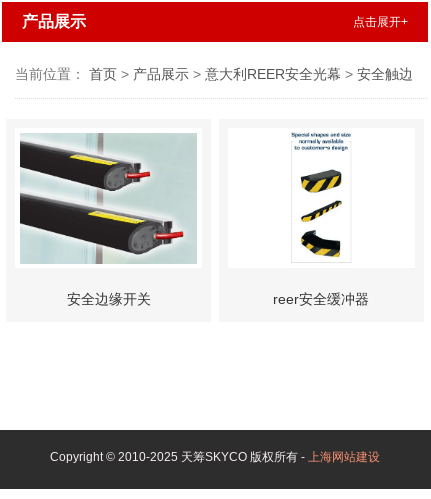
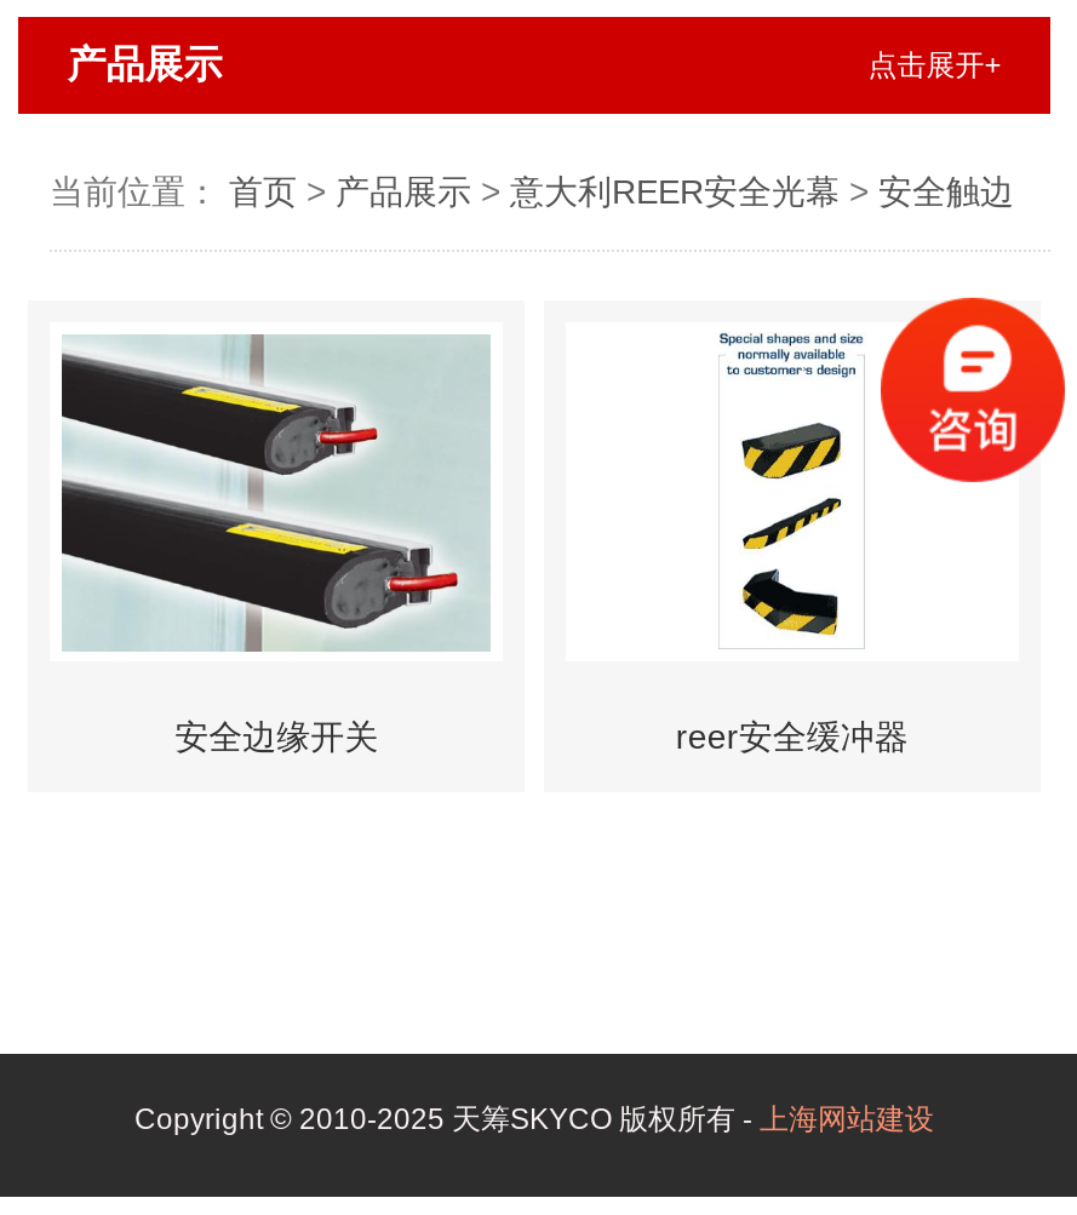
none -> [878,296,1067,485] [image]

